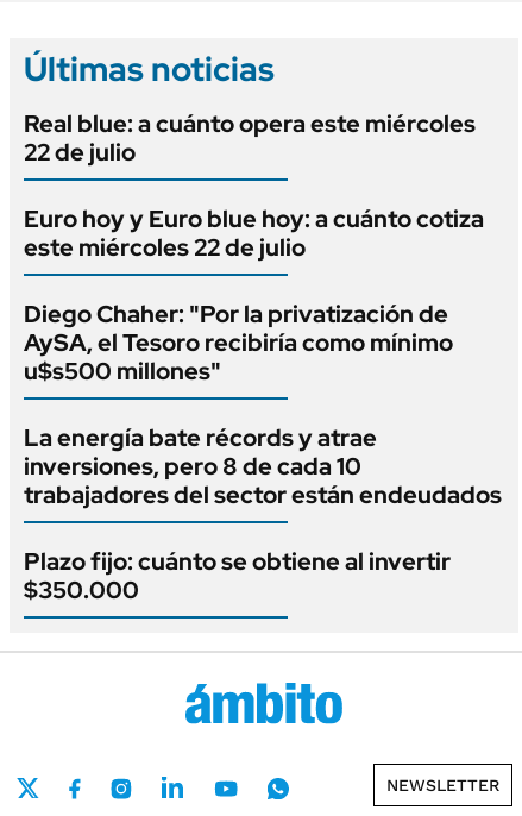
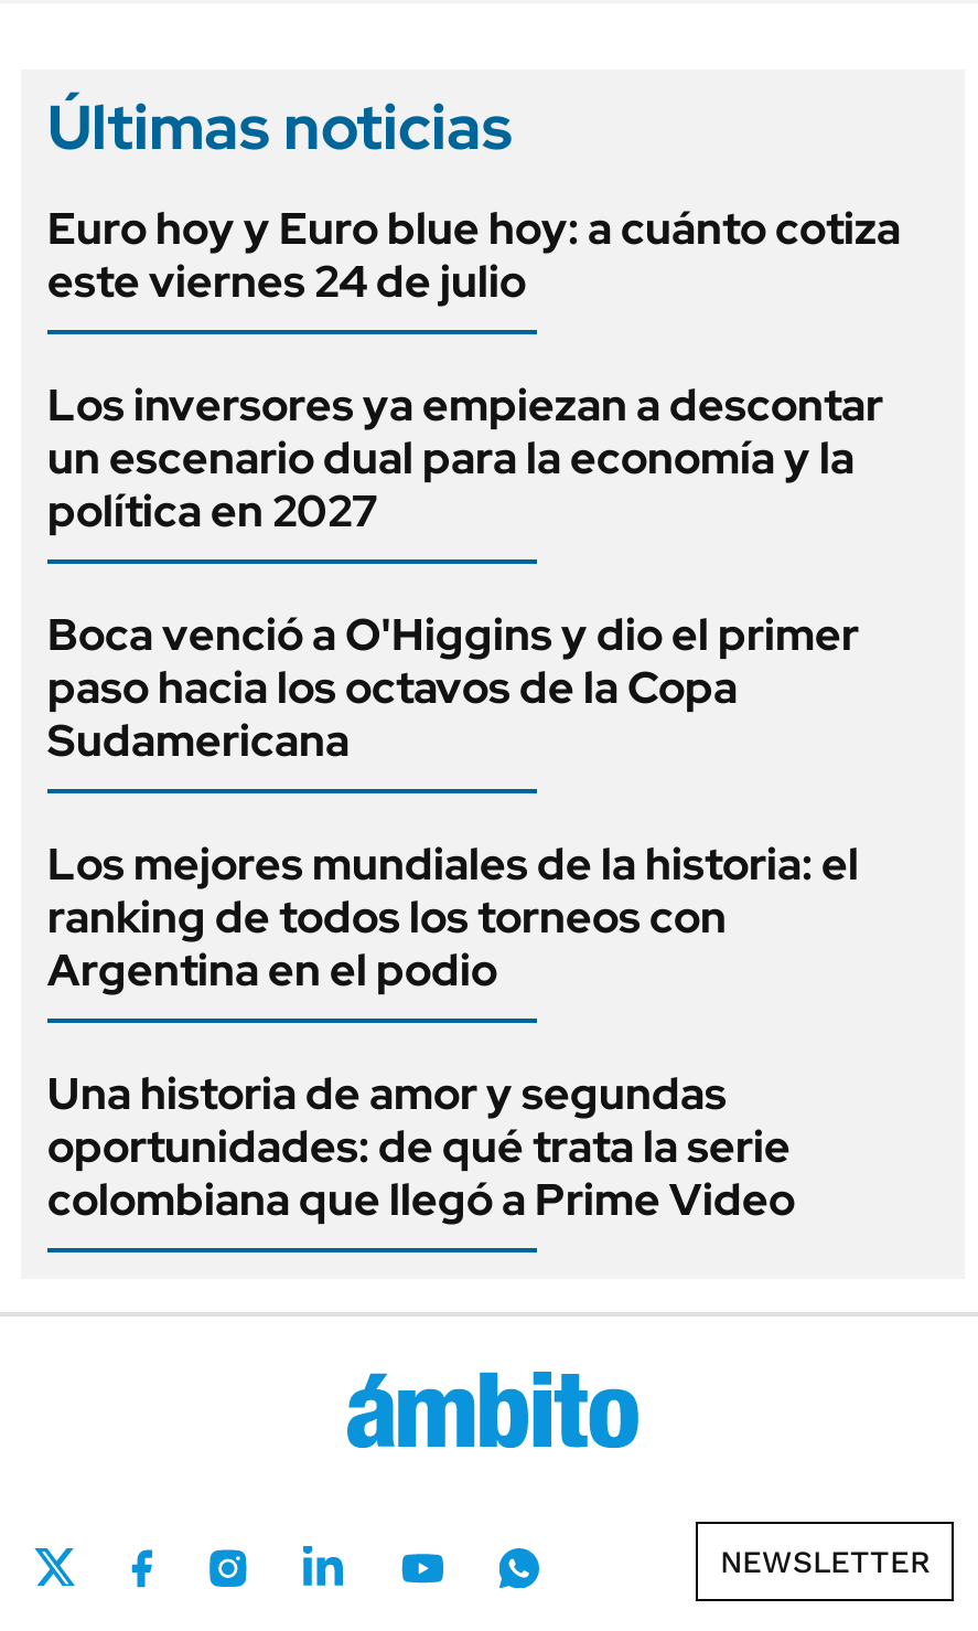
[24,108,476,167] Real blue: a cuánto opera este miércoles | 22 de julio -> none
moved [24,203,484,234] -> [47,199,901,256]: Euro hoy y Euro blue hoy: a cuánto cotiza
[24,231,502,605] este miércoles 22 de julio | Diego Chaher: "Por la privatización de | AySA, el Tesoro recibiría como mínimo | u$s500 millones" | La energía bate récords y atrae | inversiones, pero 8 de cada 10 | trabajadores del sector están endeudados | Plazo fijo: cuánto se obtiene al invertir | $350.000 -> [47,252,883,1227] este viernes 24 de julio | Los inversores ya empiezan a descontar | un escenario dual para la economía y la | política en 2027 | Boca venció a O'Higgins y dio el primer | paso hacia los octavos de la Copa | Sudamericana | Los mejores mundiales de la historia: el | ranking de todos los torneos con | Argentina en el podio | Una historia de amor y segundas | oportunidades: de qué trata la serie | colombiana que llegó a Prime Video

